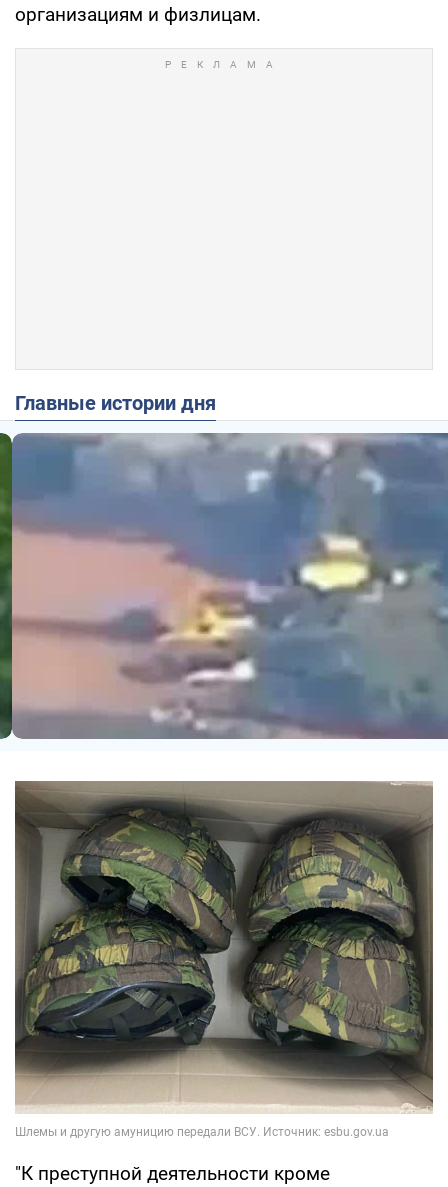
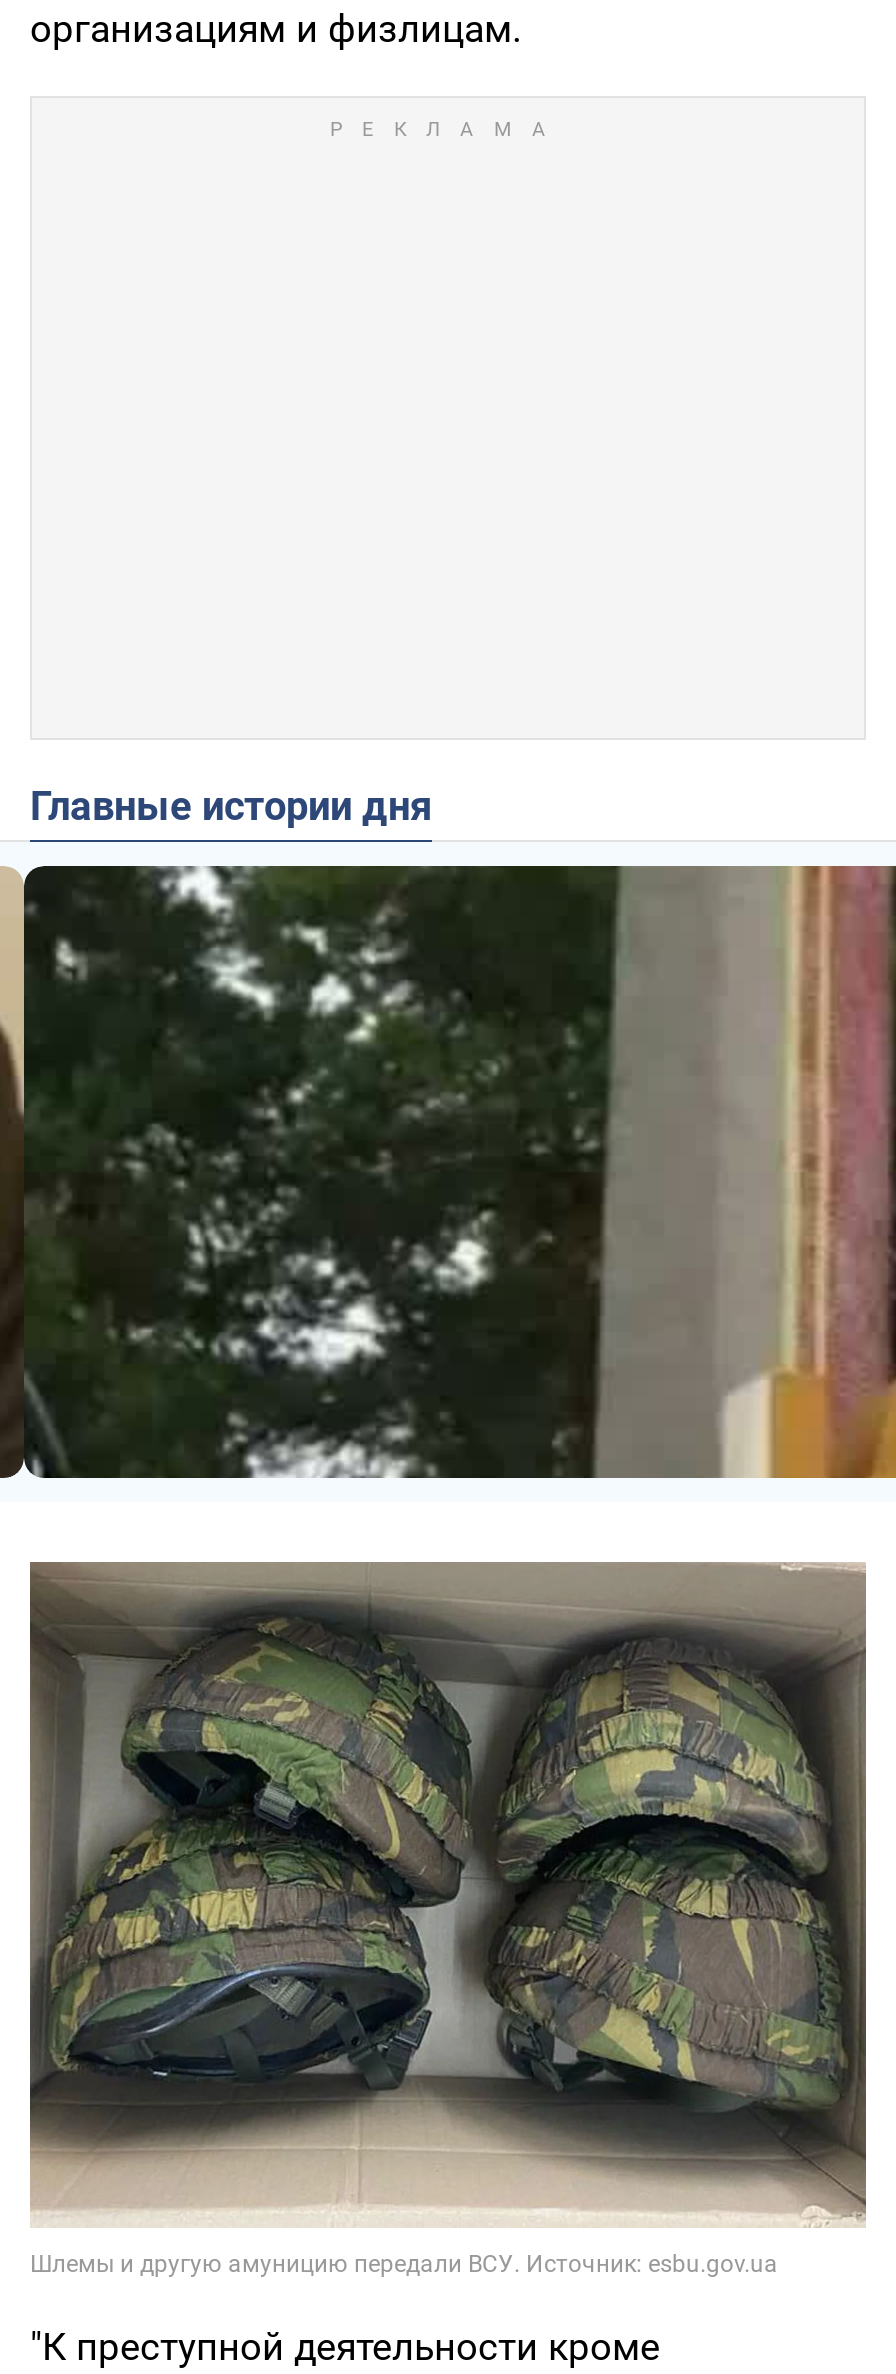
[3,432,445,739] [image] -> [6,864,890,1480] [image]

